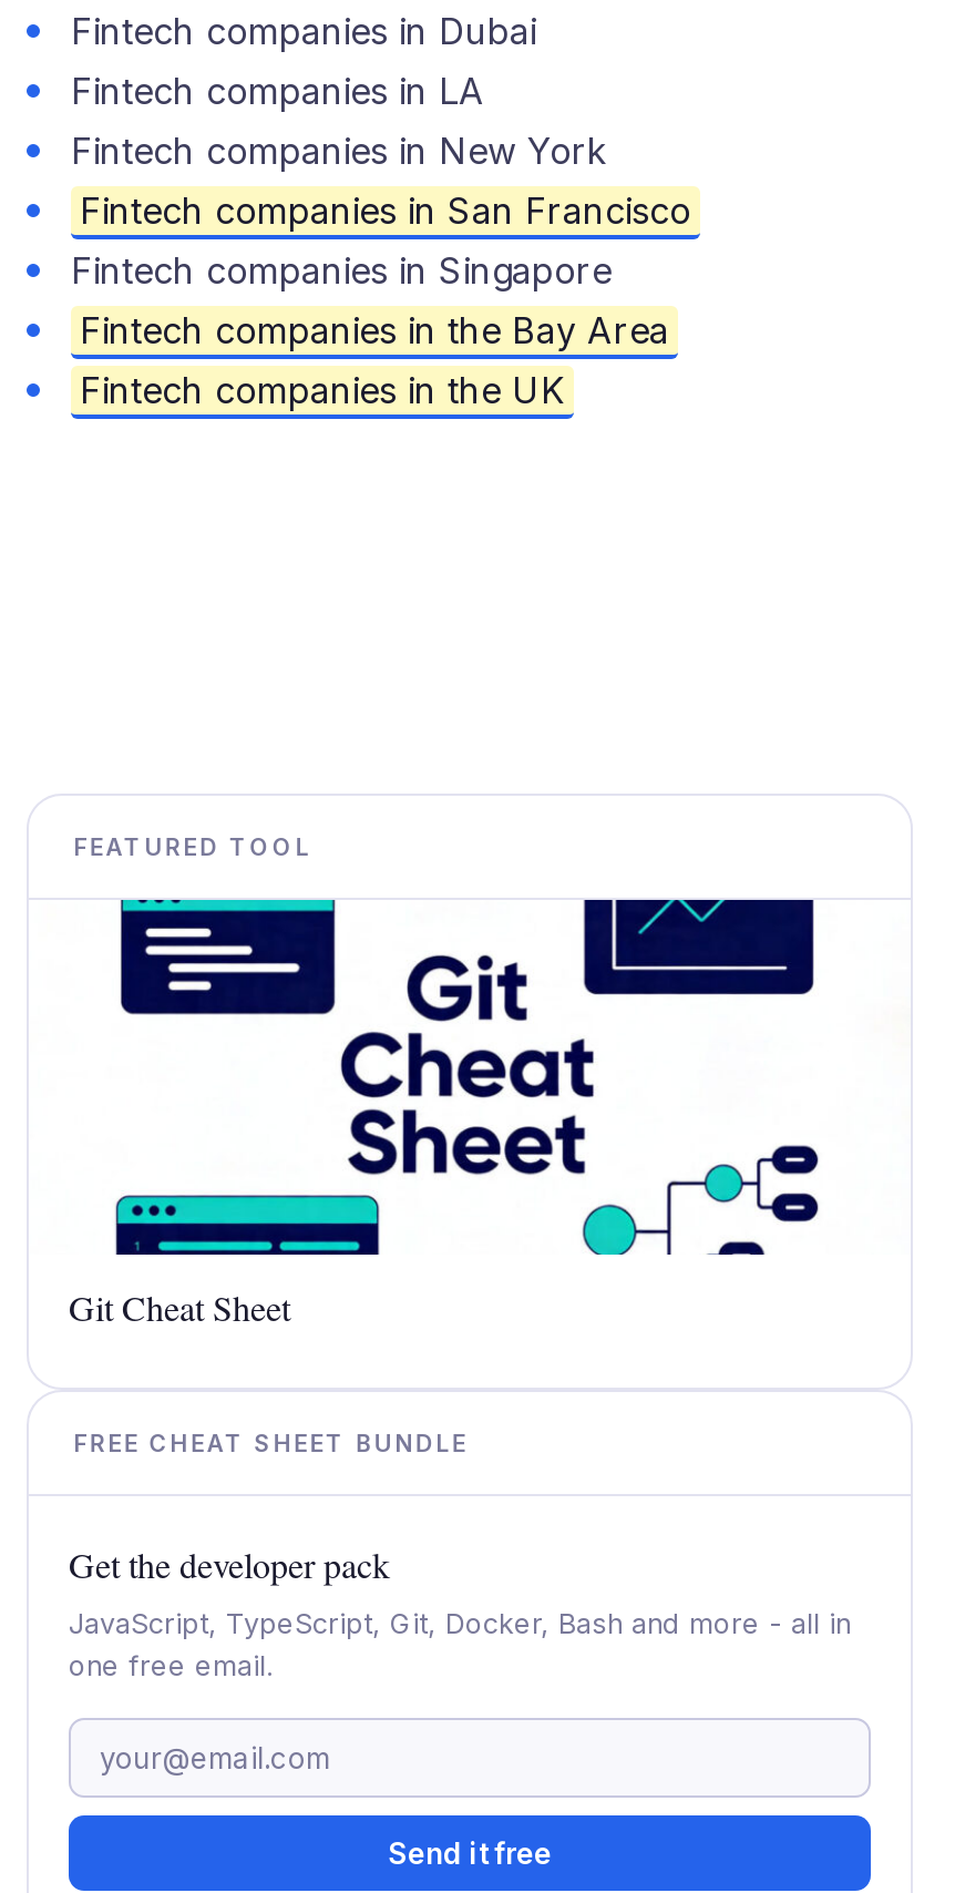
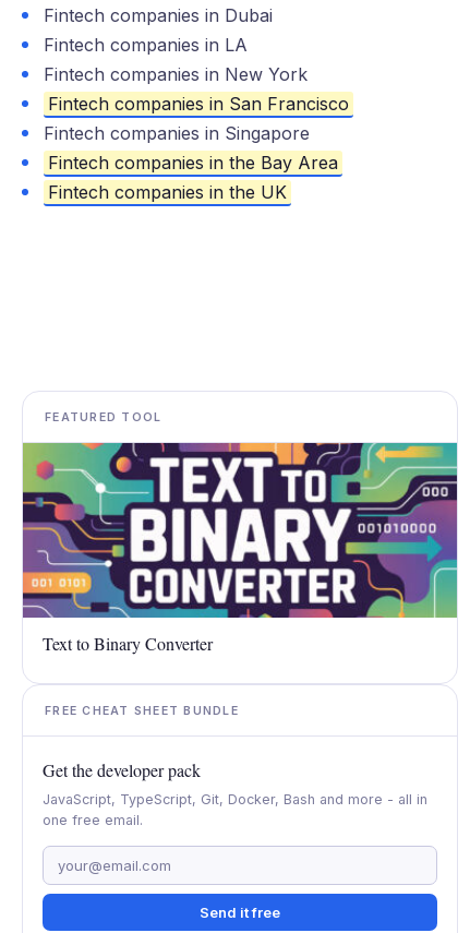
[29,898,911,1330] [image] | Git Cheat Sheet -> [22,442,458,655] [image] | Text to Binary Converter

